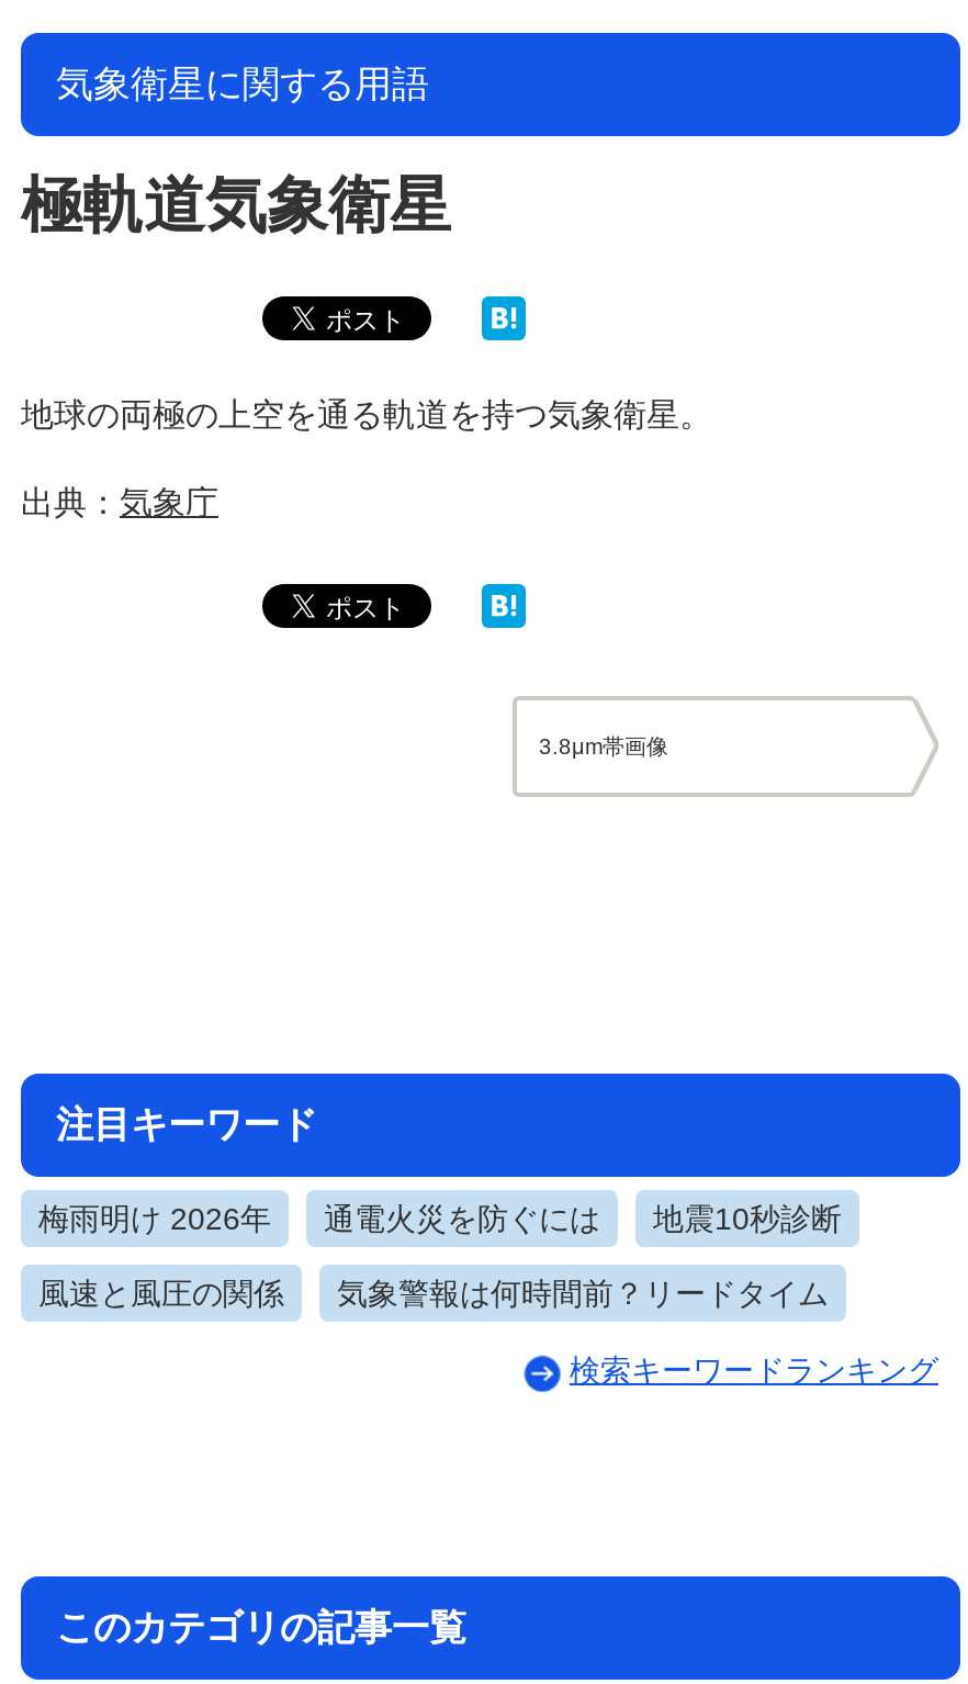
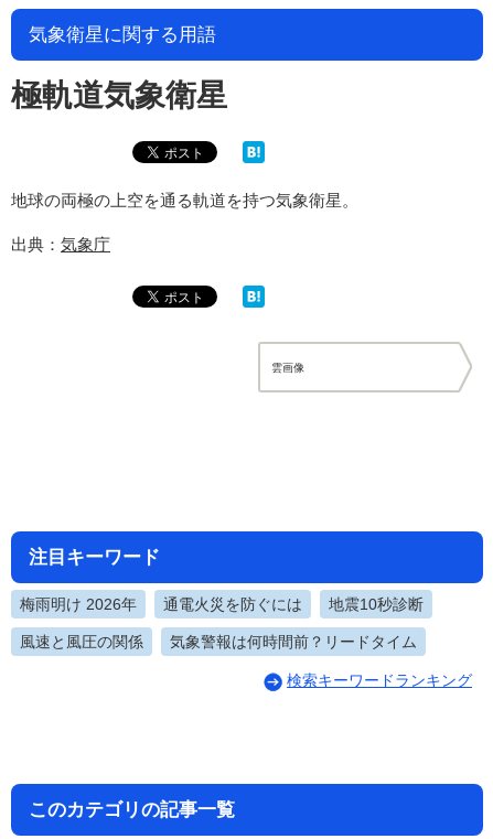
[539,735,668,759] 3.8μm帯画像 -> [271,361,304,373] 雲画像

